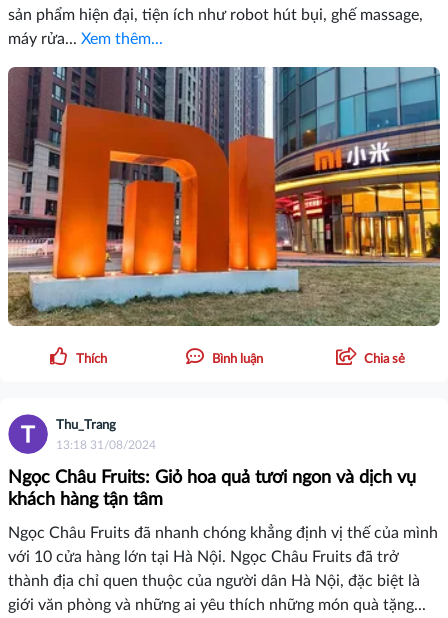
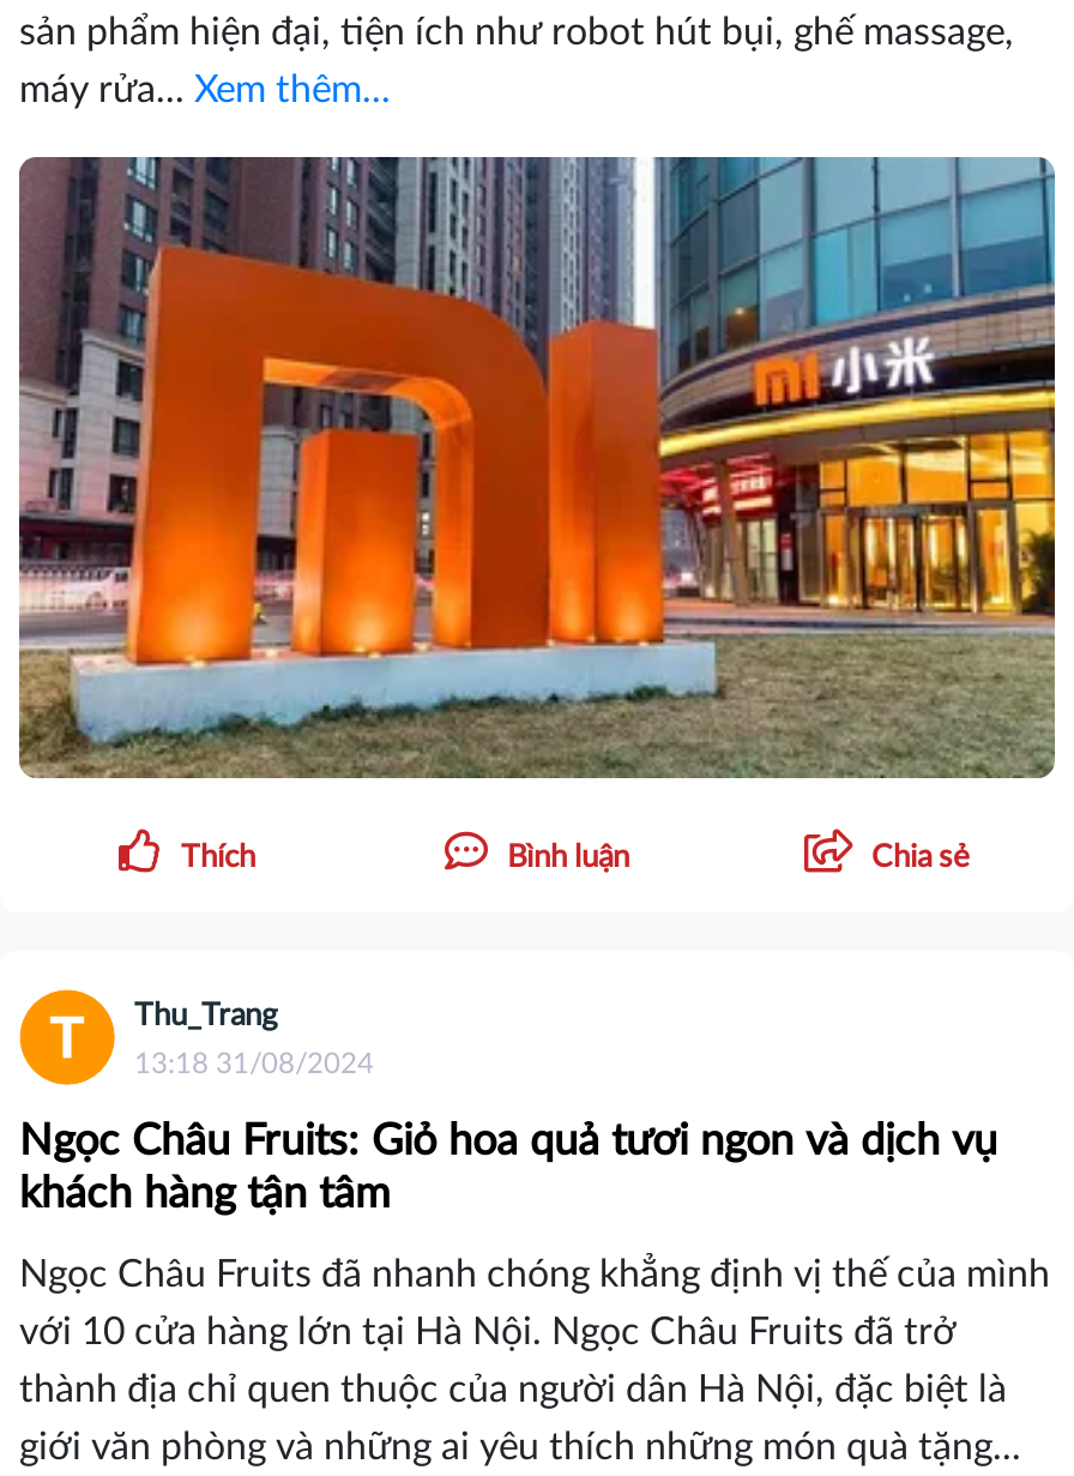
[7,413,49,455] [image] -> [17,987,117,1088] [image]

